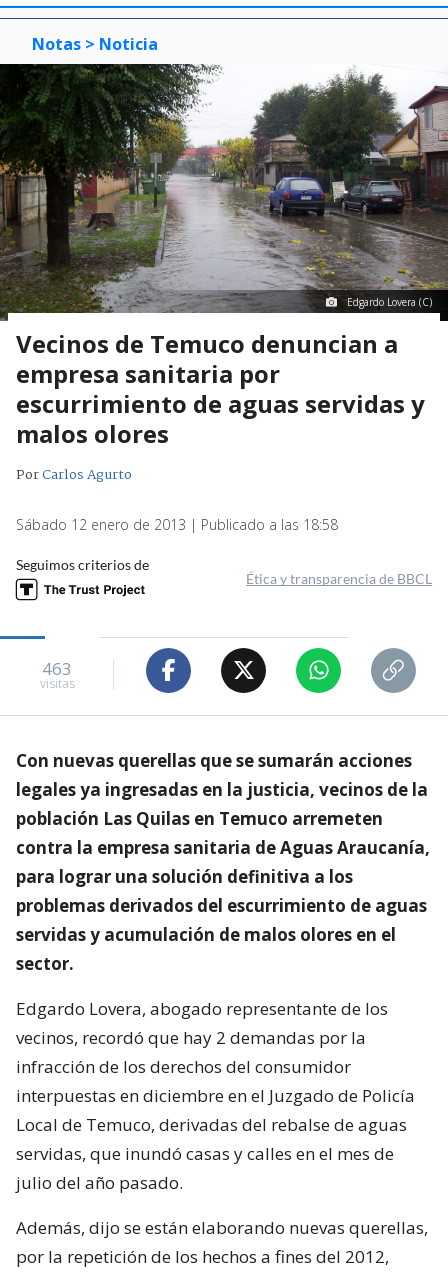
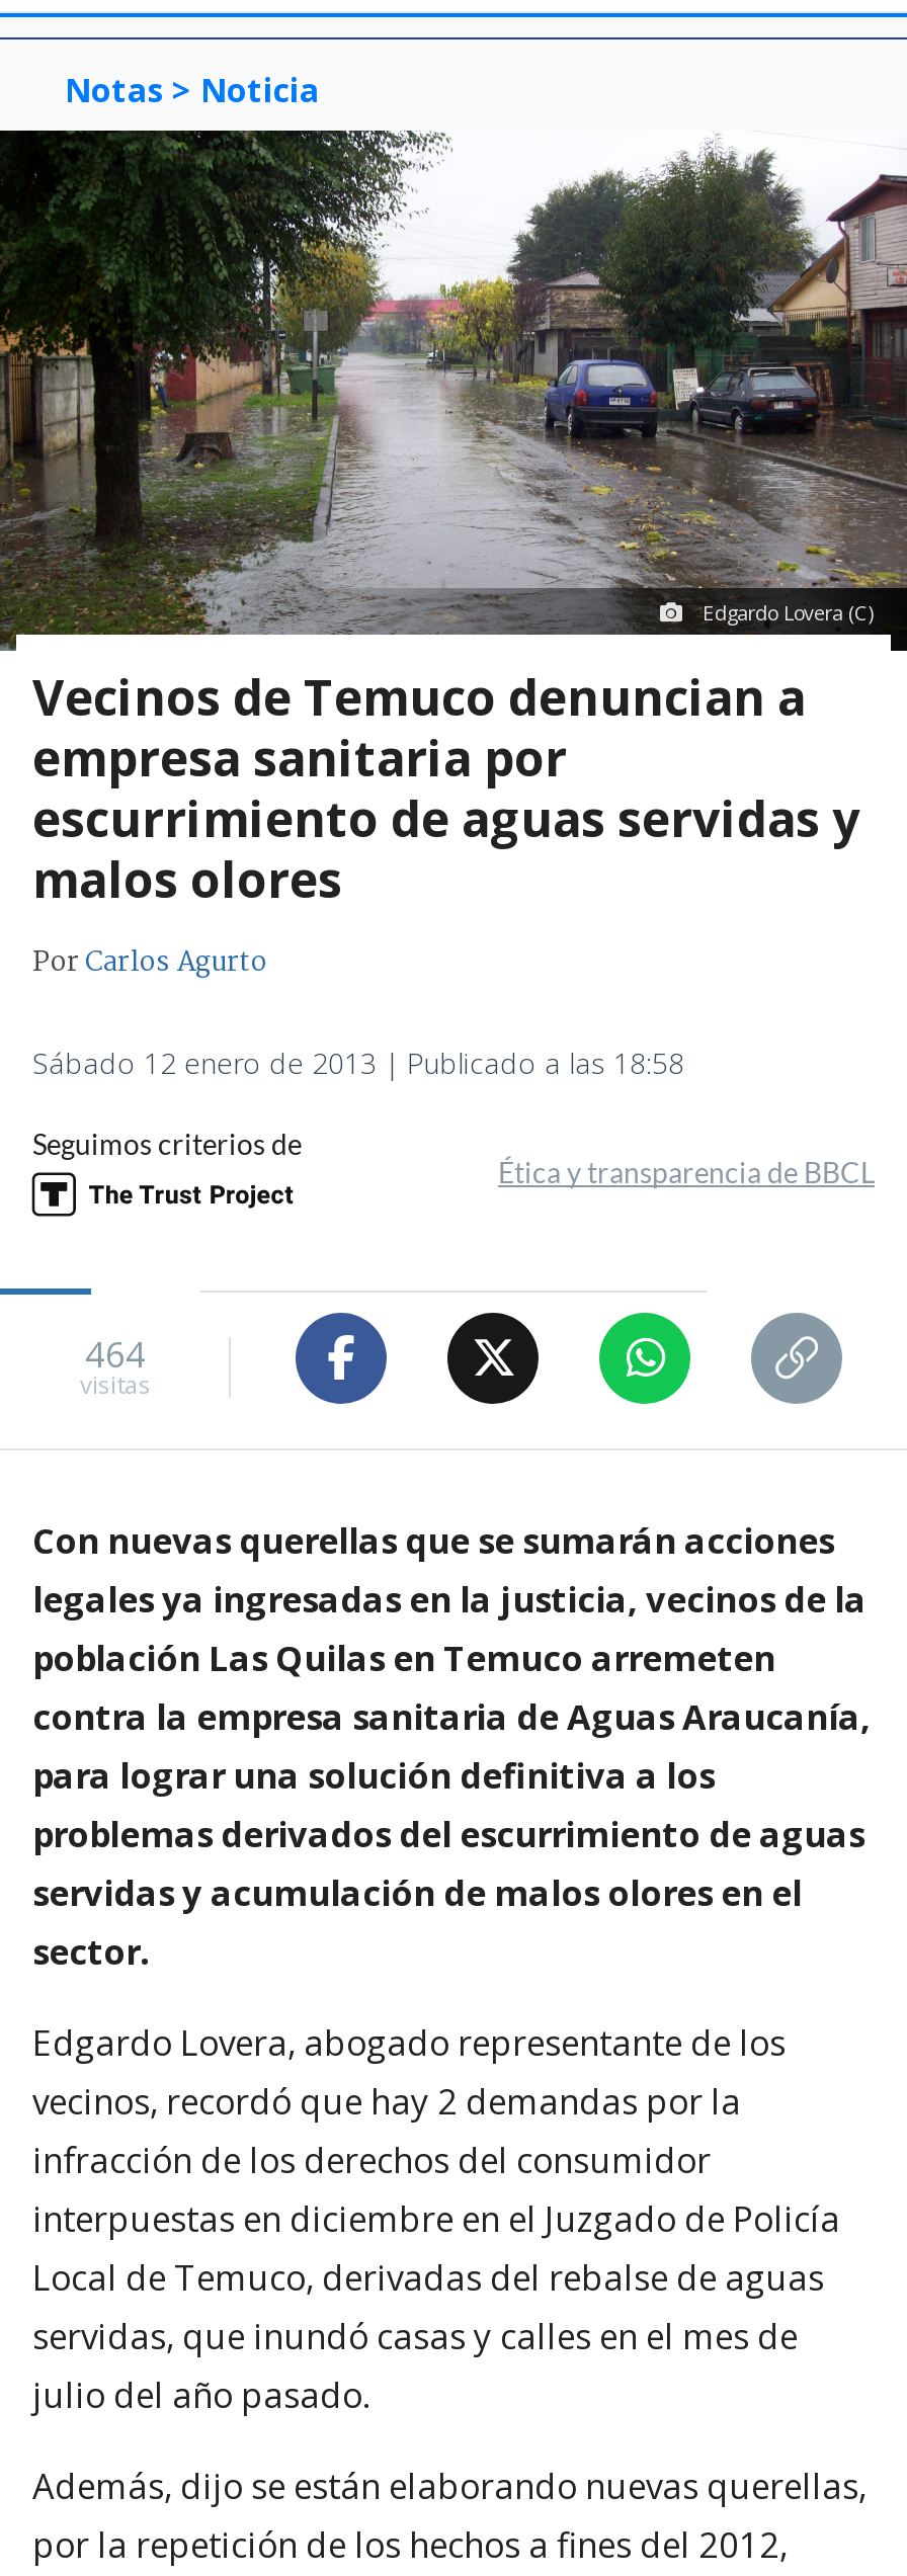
[42,657,72,680] 463 -> [85,1332,146,1378] 464

